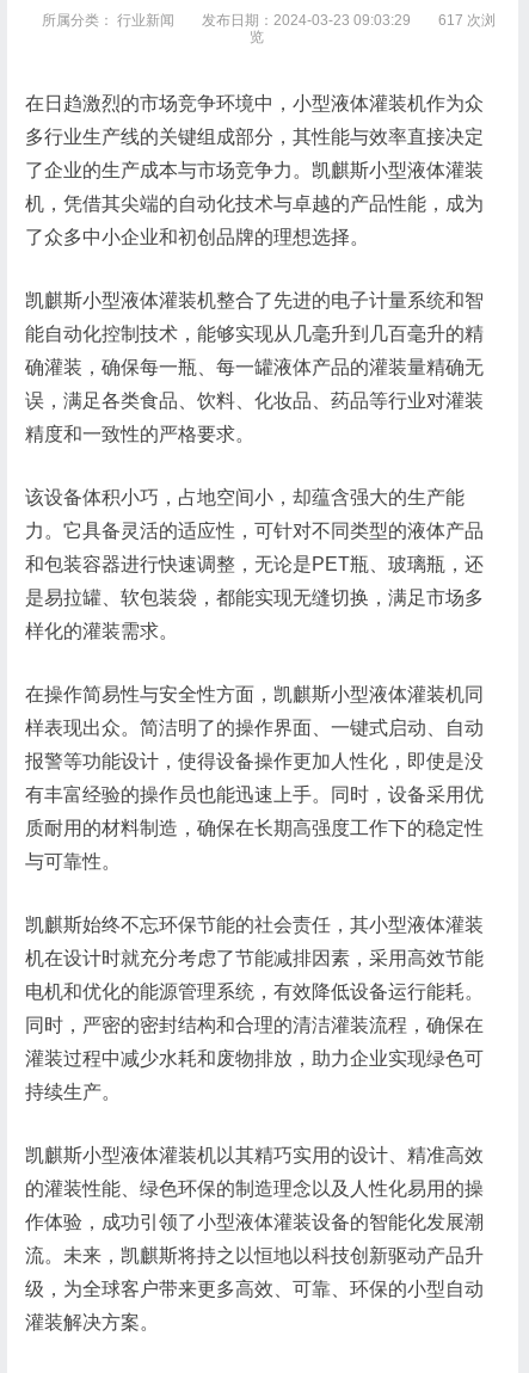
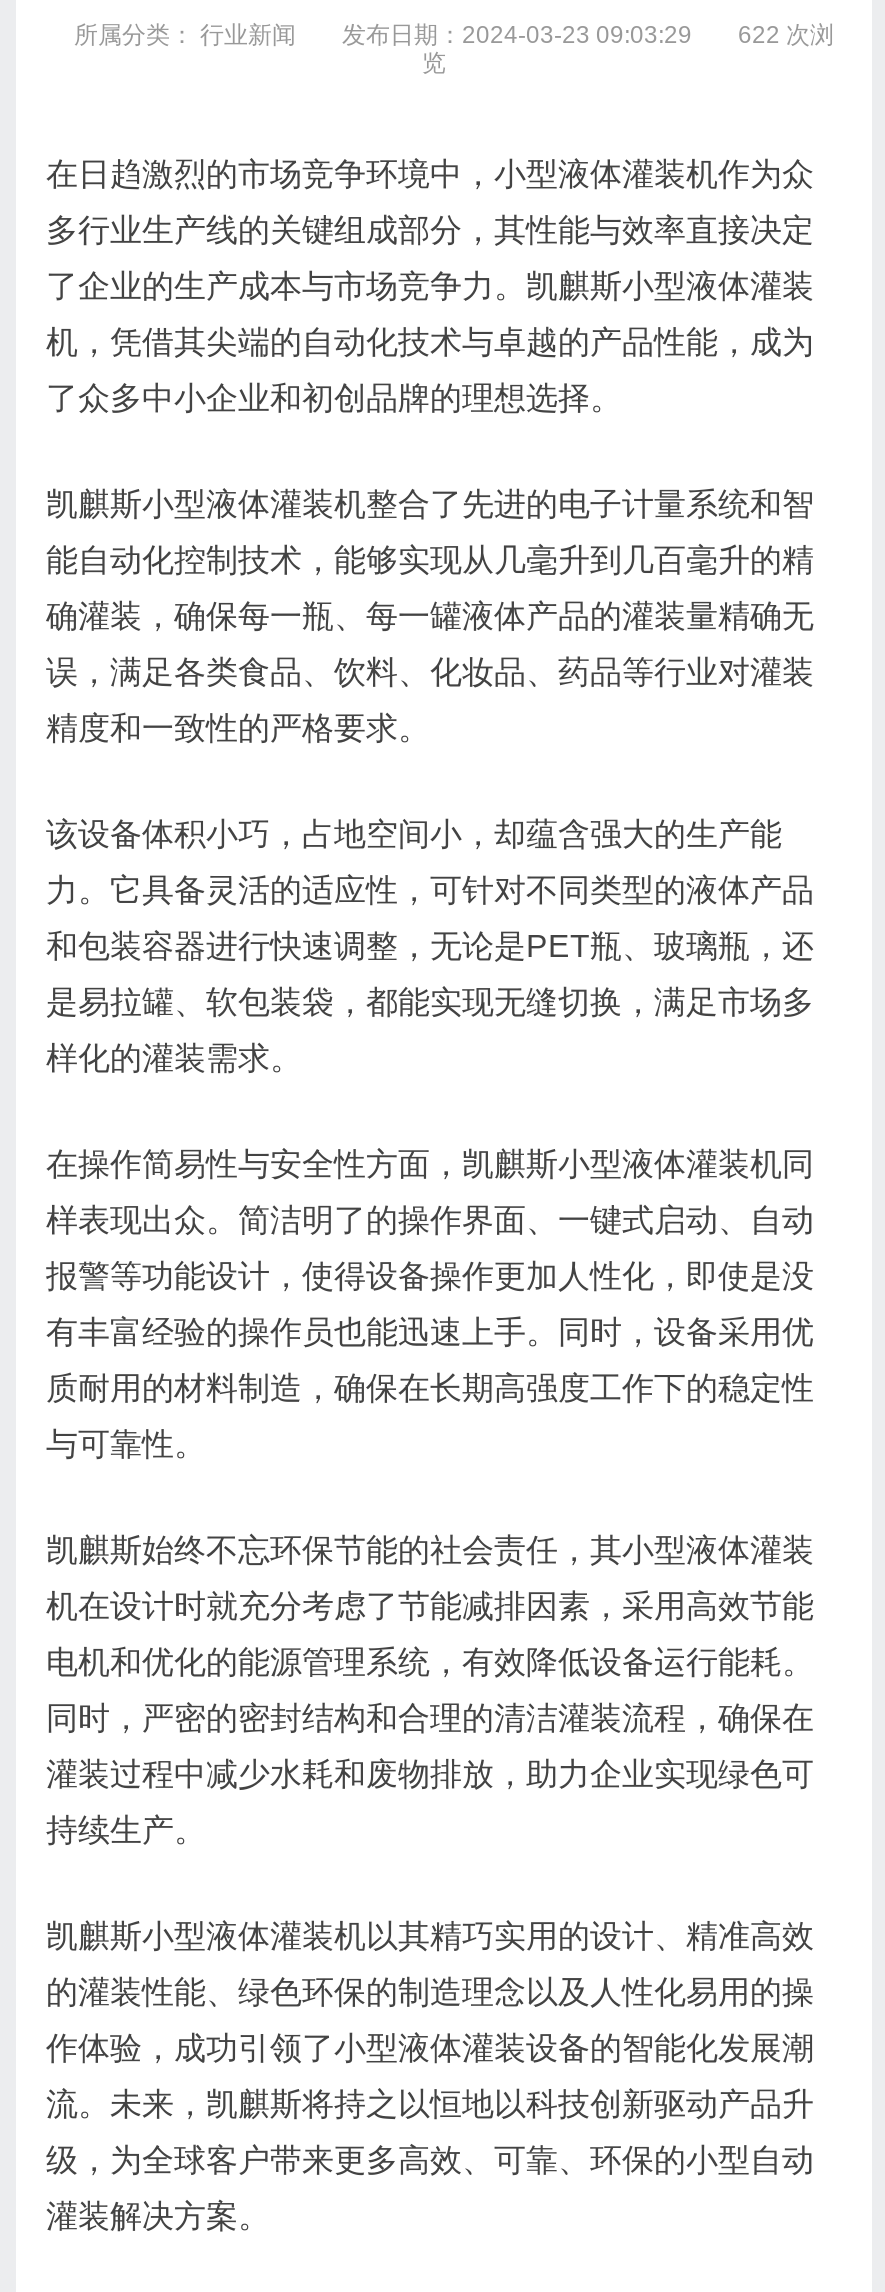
[42,12,496,28] 所属分类： 行业新闻 发布日期：2024-03-23 09:03:29 617 次浏 -> [74,20,834,48] 所属分类： 行业新闻 发布日期：2024-03-23 09:03:29 622 次浏

